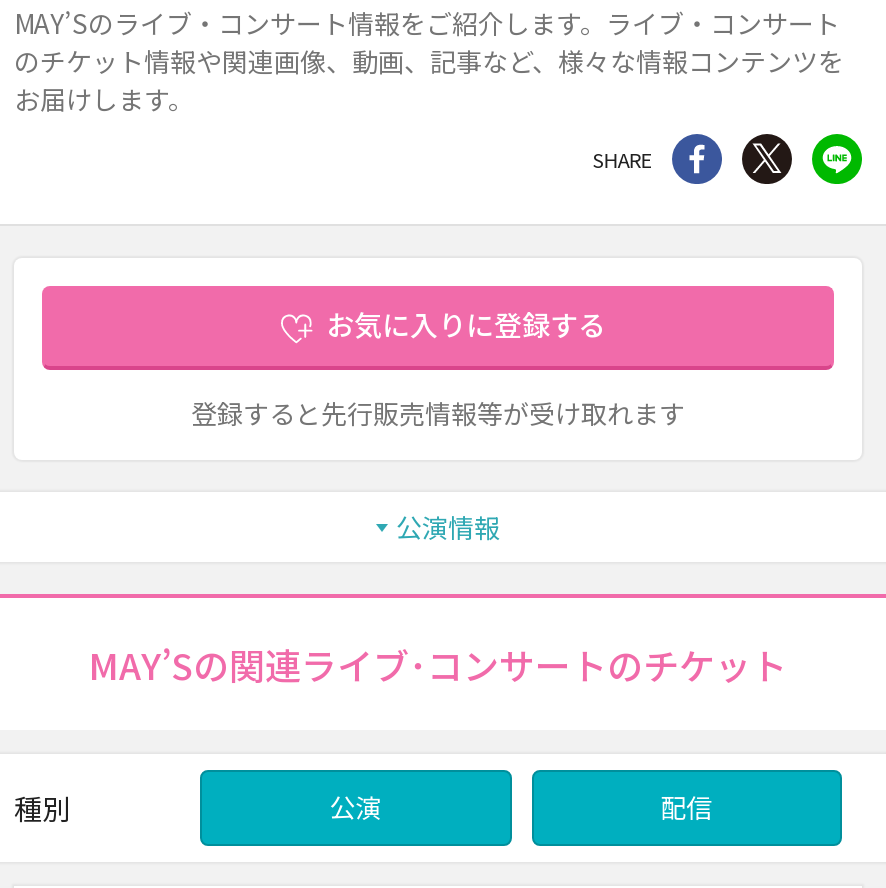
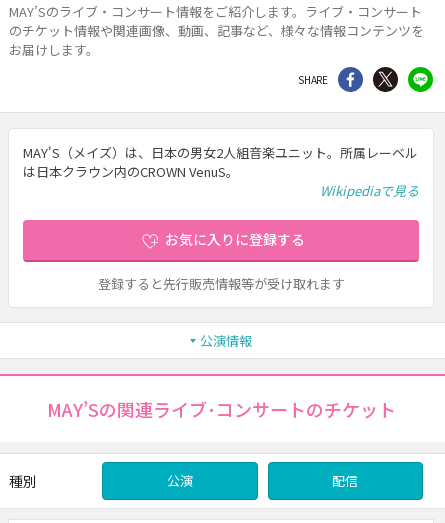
none -> [23,143,419,200] MAY'S（メイズ）は、日本の男女2人組音楽ユニット。所属レーベル | は日本クラウン内のCROWN VenuS。 | Wikipediaで見る

